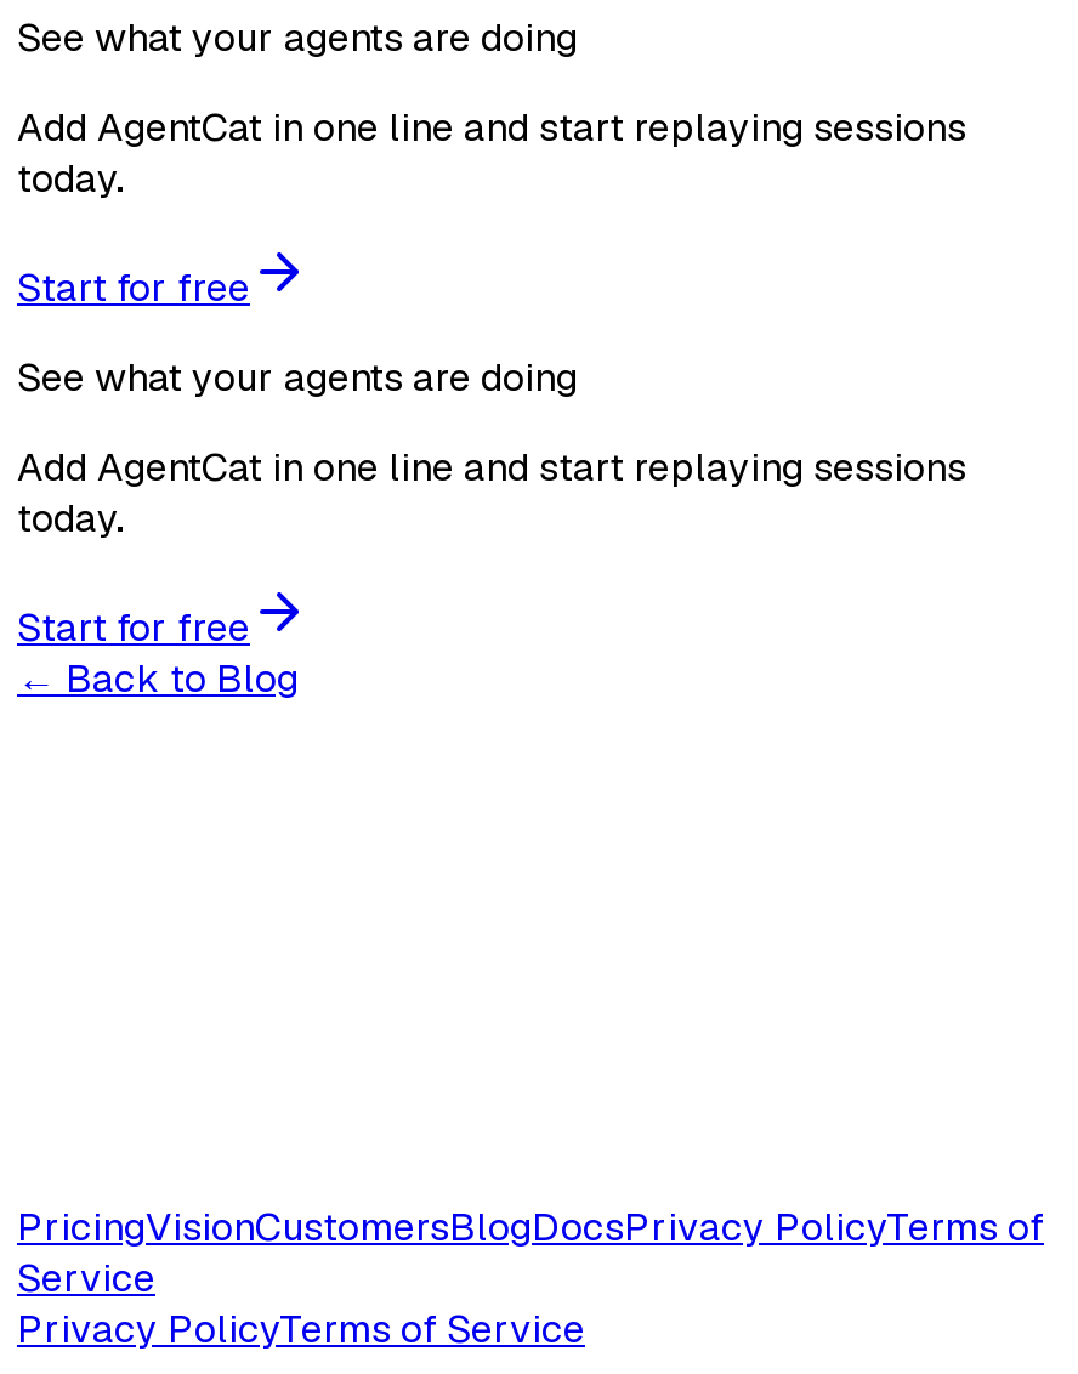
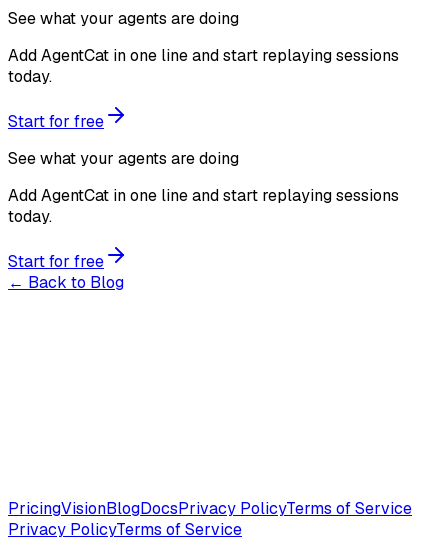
[17,1201,1044,1303] PricingVisionCustomersBlogDocsPrivacy PolicyTerms of | Service -> [8,498,412,519] PricingVisionBlogDocsPrivacy PolicyTerms of Service

